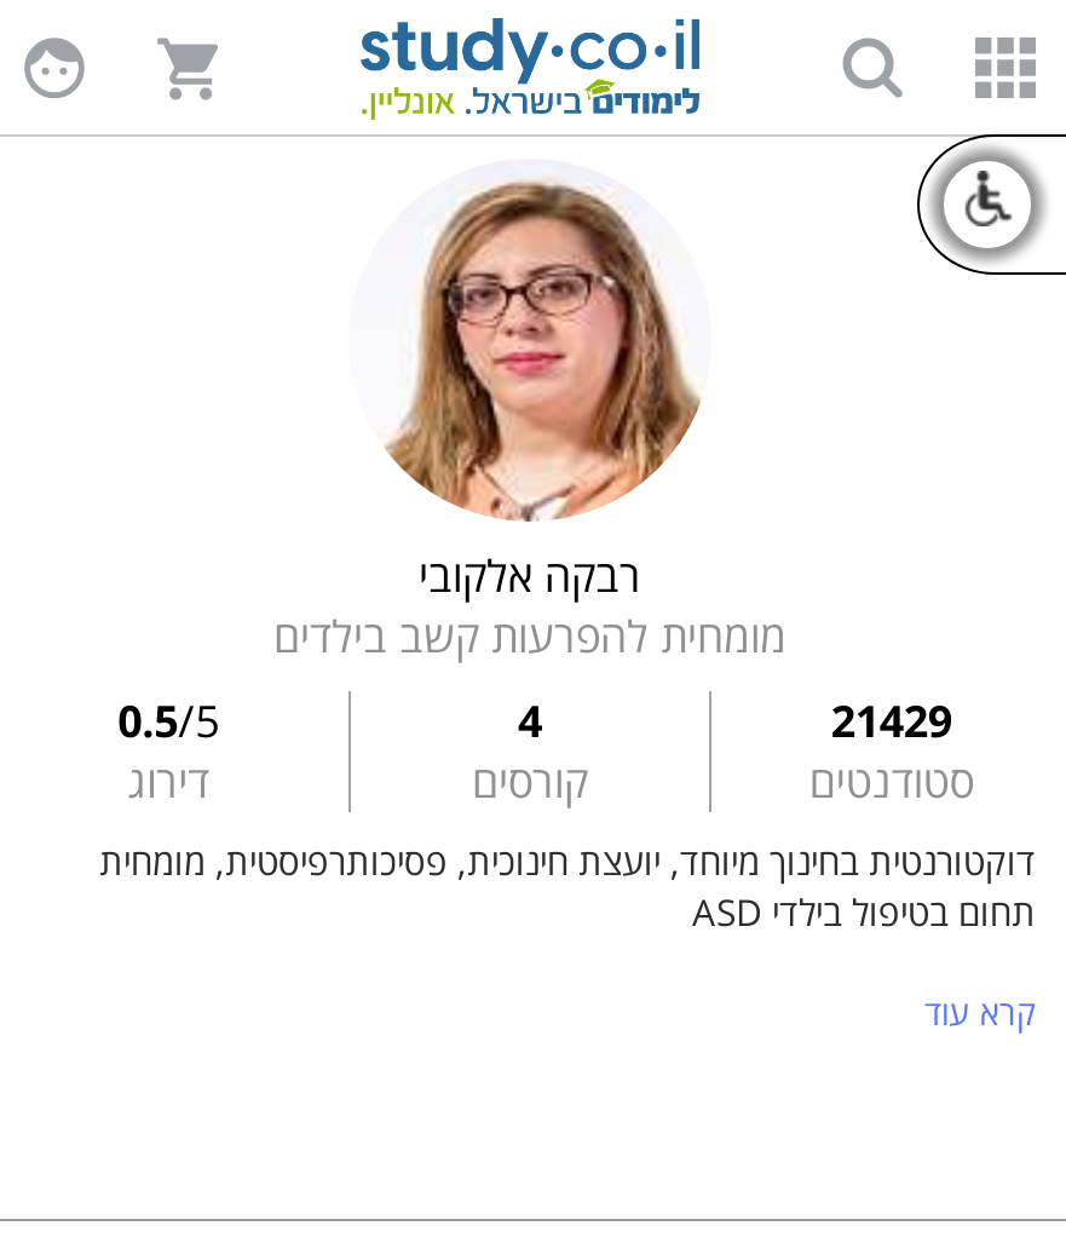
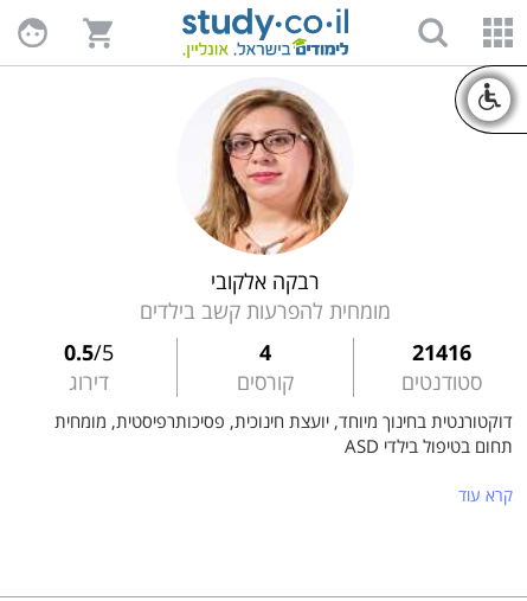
[831,691,952,749] 21429 -> [412,338,472,366] 21416

